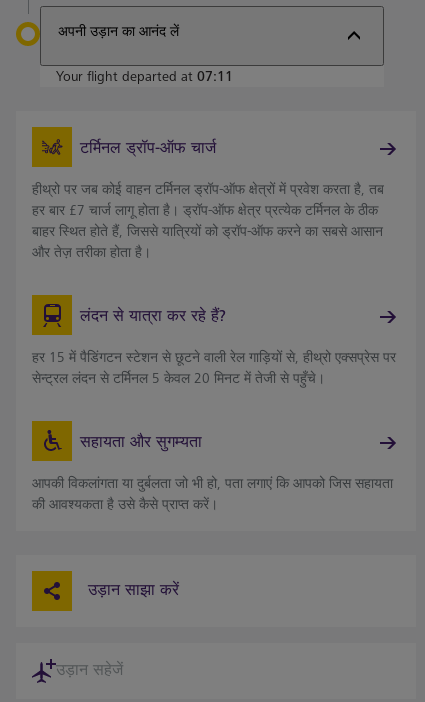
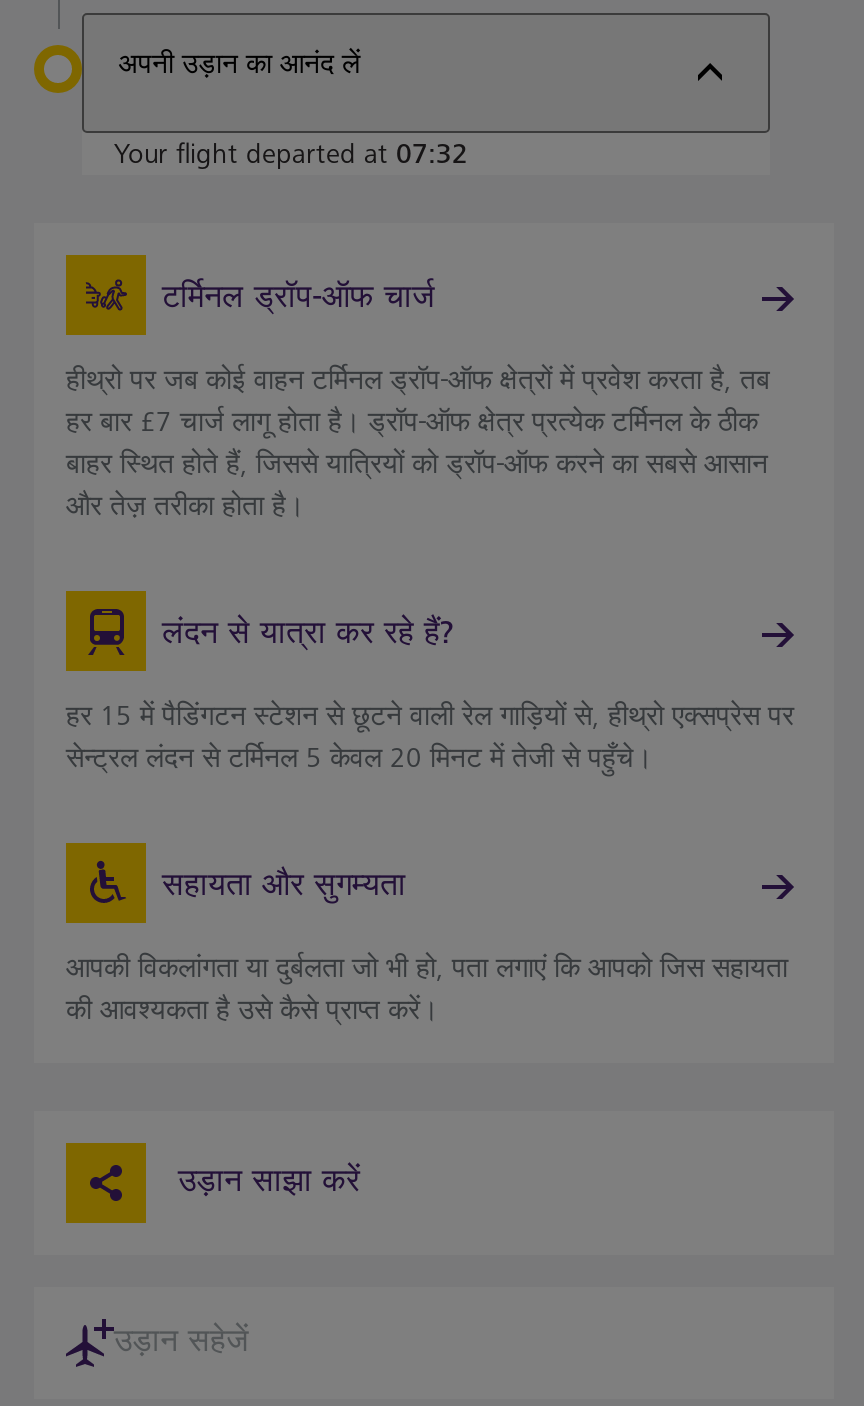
[56,68,233,85] Your flight departed at 07:11 -> [114,137,468,171] Your flight departed at 07:32

